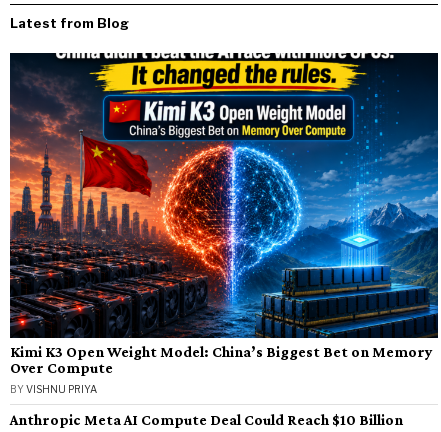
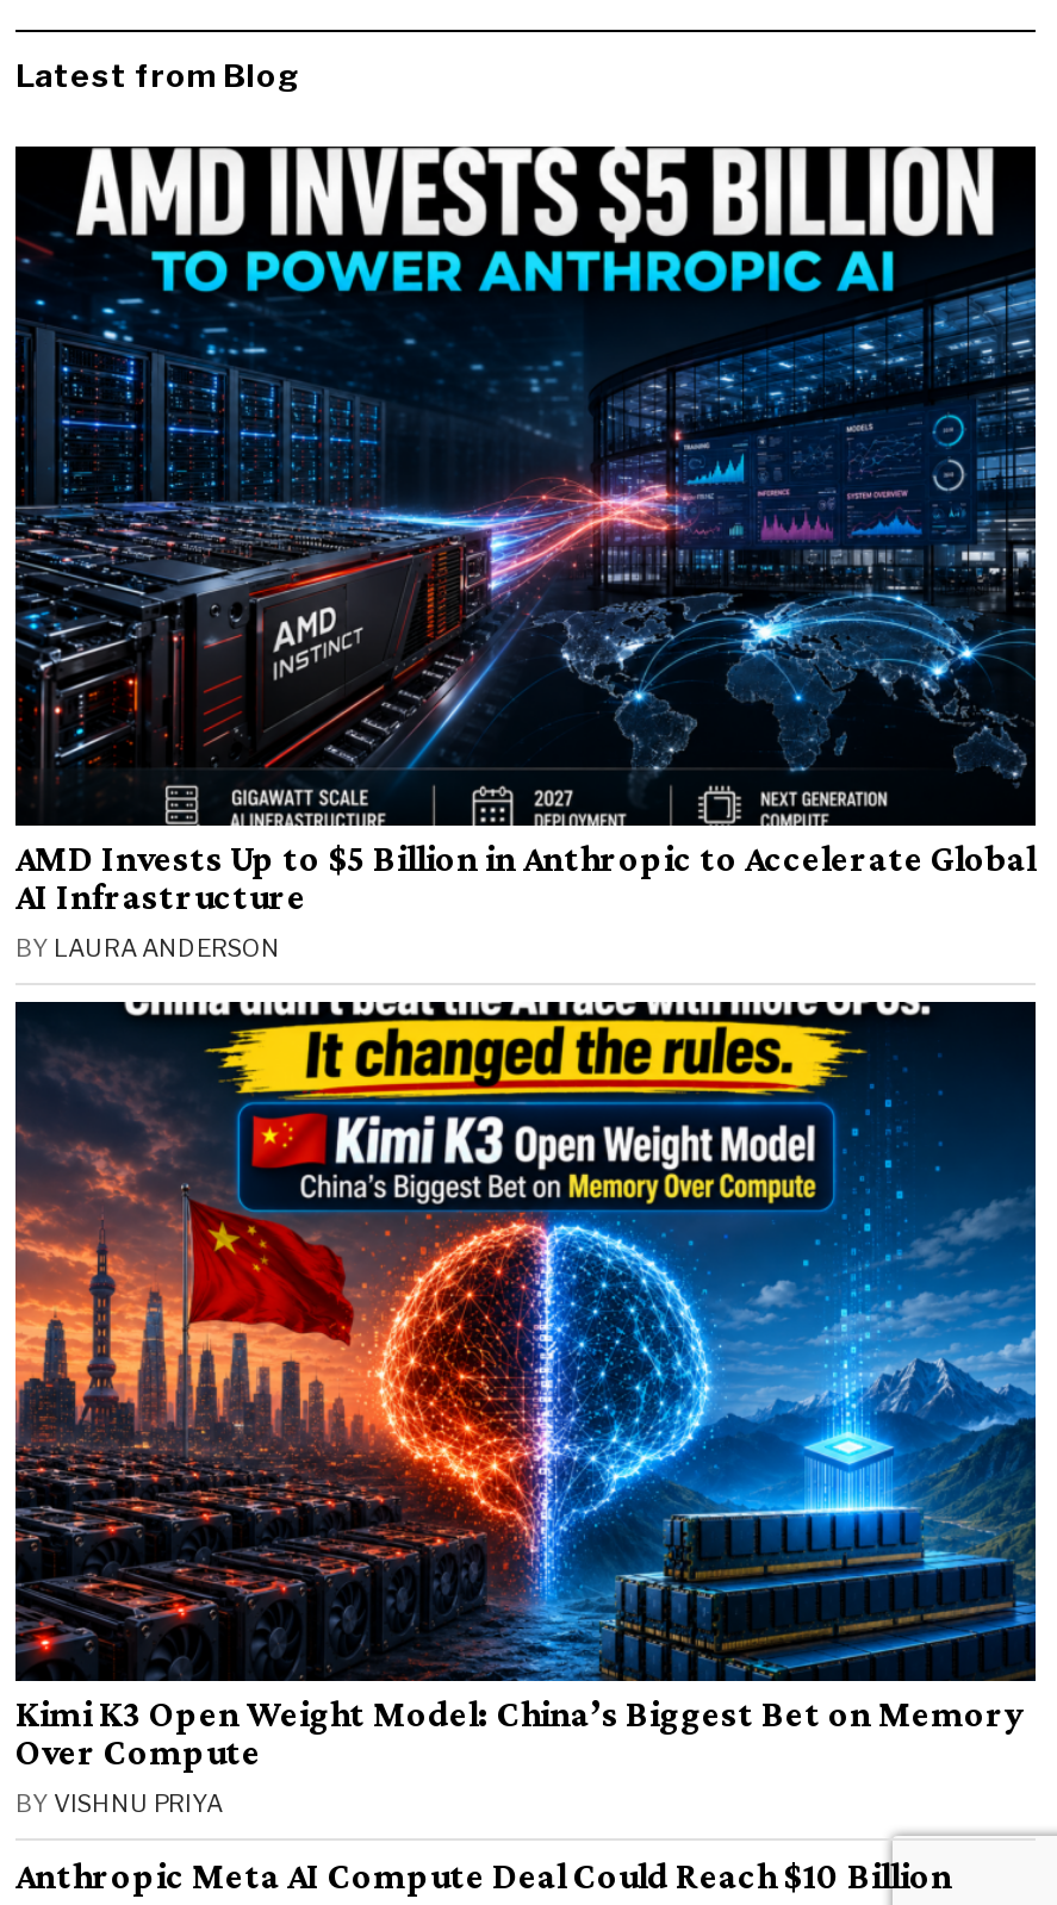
none -> [13,144,1038,962] [image] | AMD Invests Up to $5 Billion in Anthropic to Accelerate Global | AI Infrastructure | BY LAURA ANDERSON

